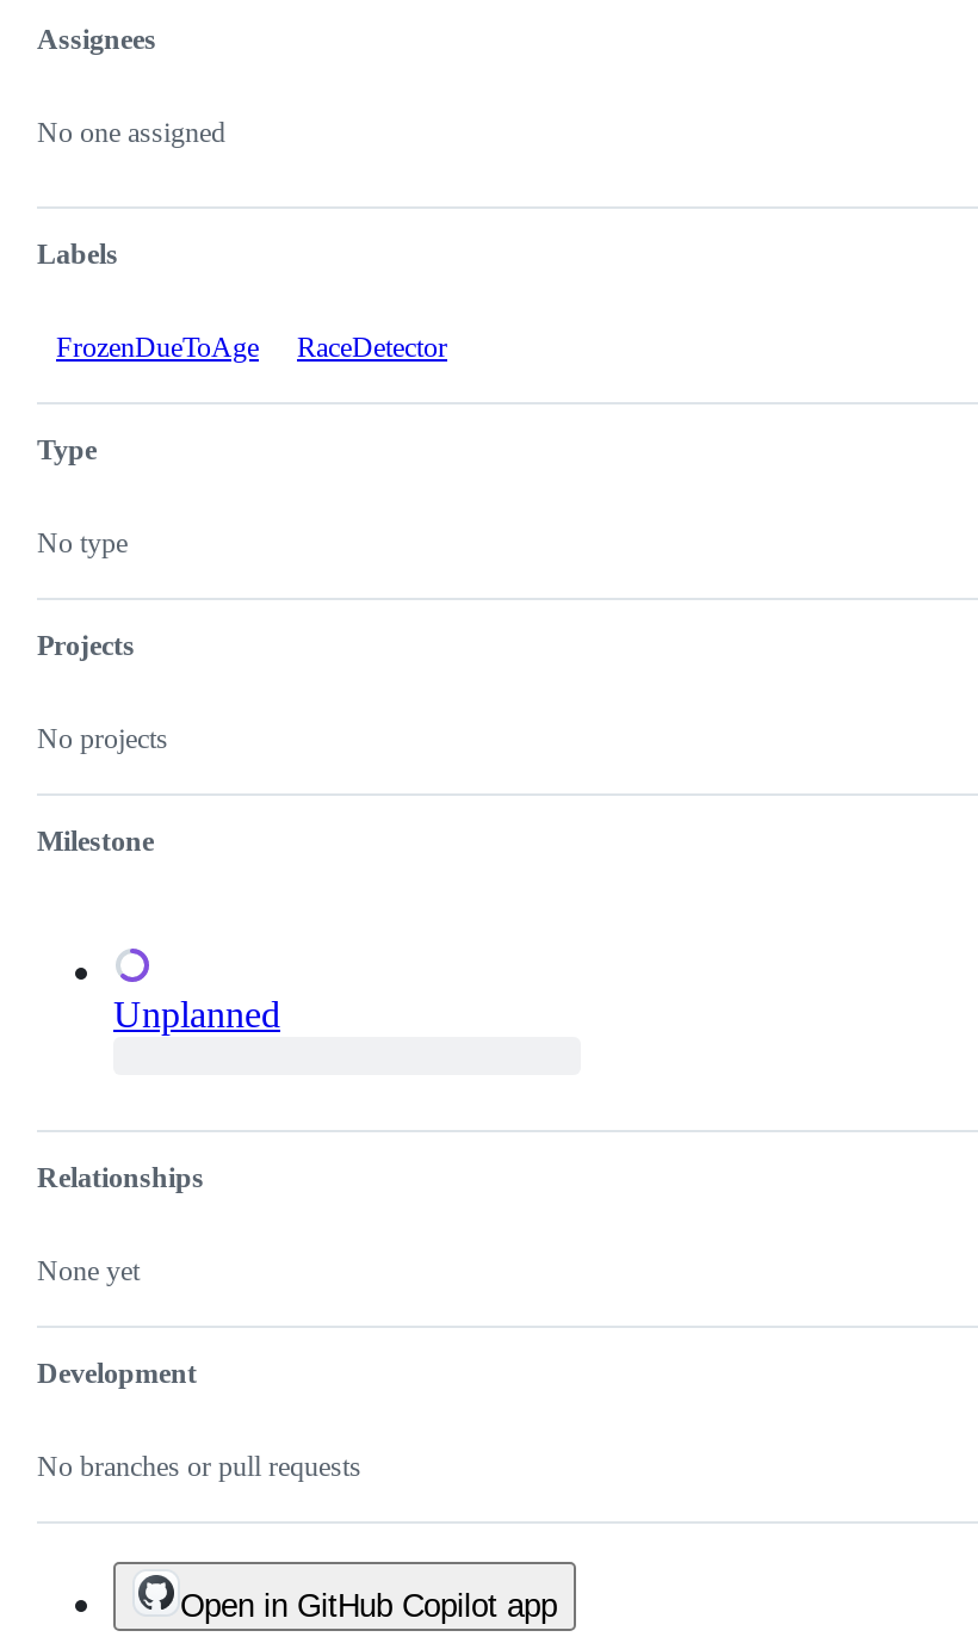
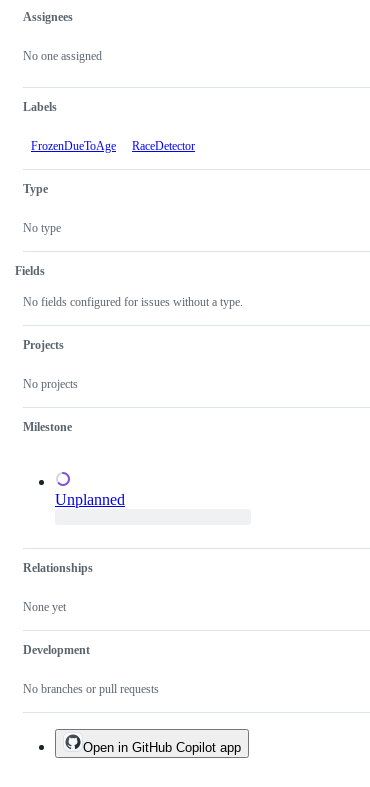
none -> [15,264,243,309] Fields | No fields configured for issues without a type.

